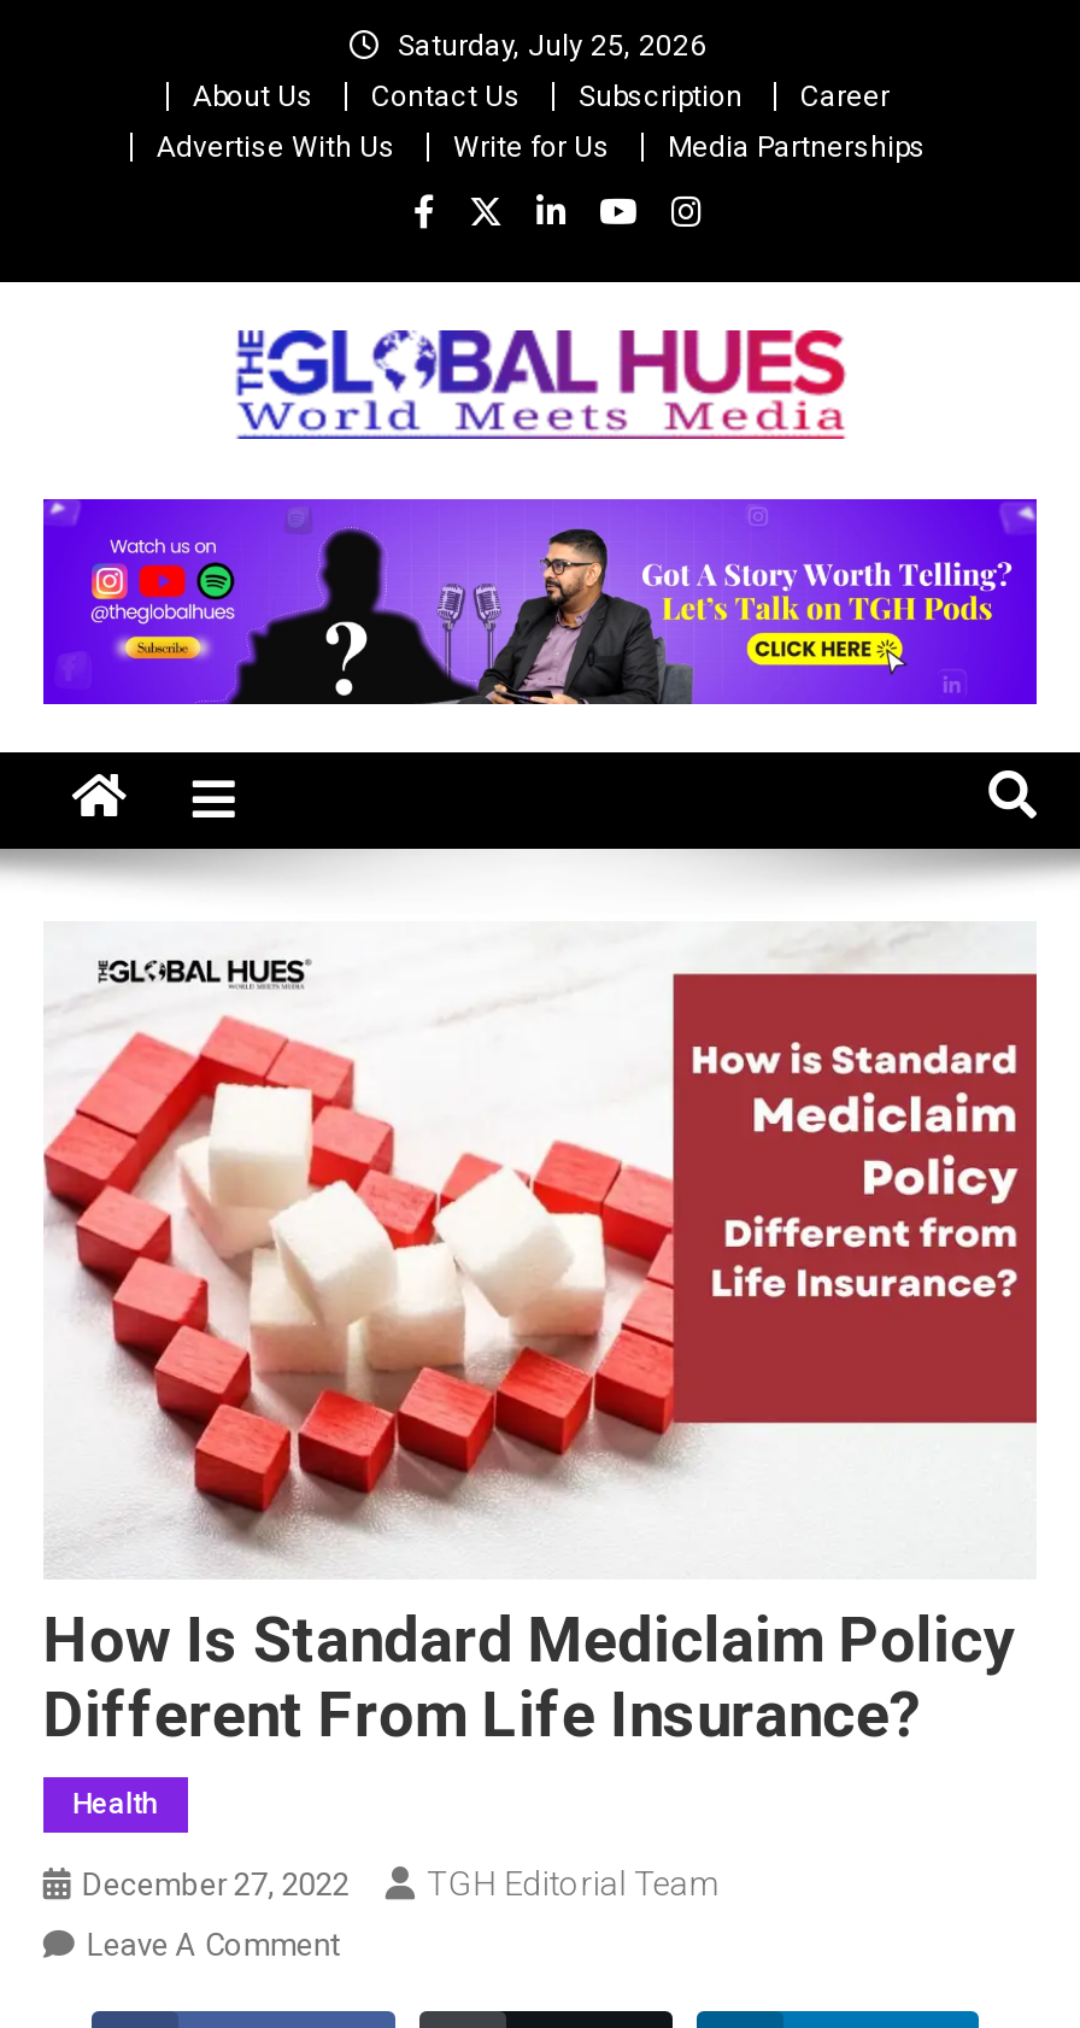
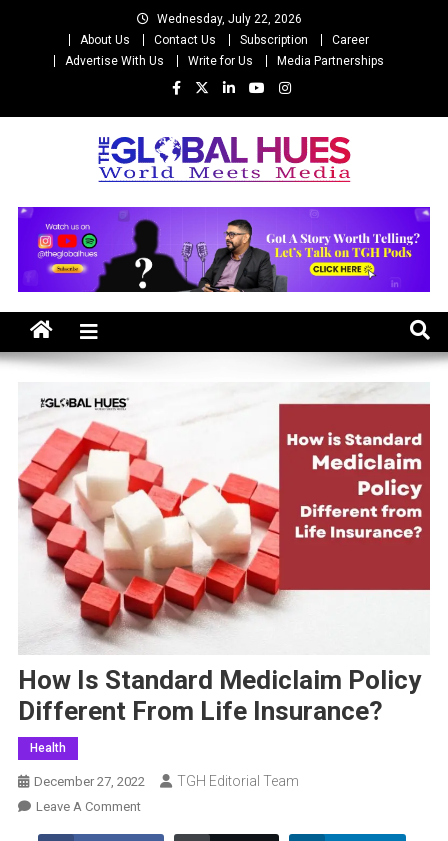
[398,29,706,63] Saturday, July 25, 2026 -> [156,12,301,26] Wednesday, July 22, 2026

